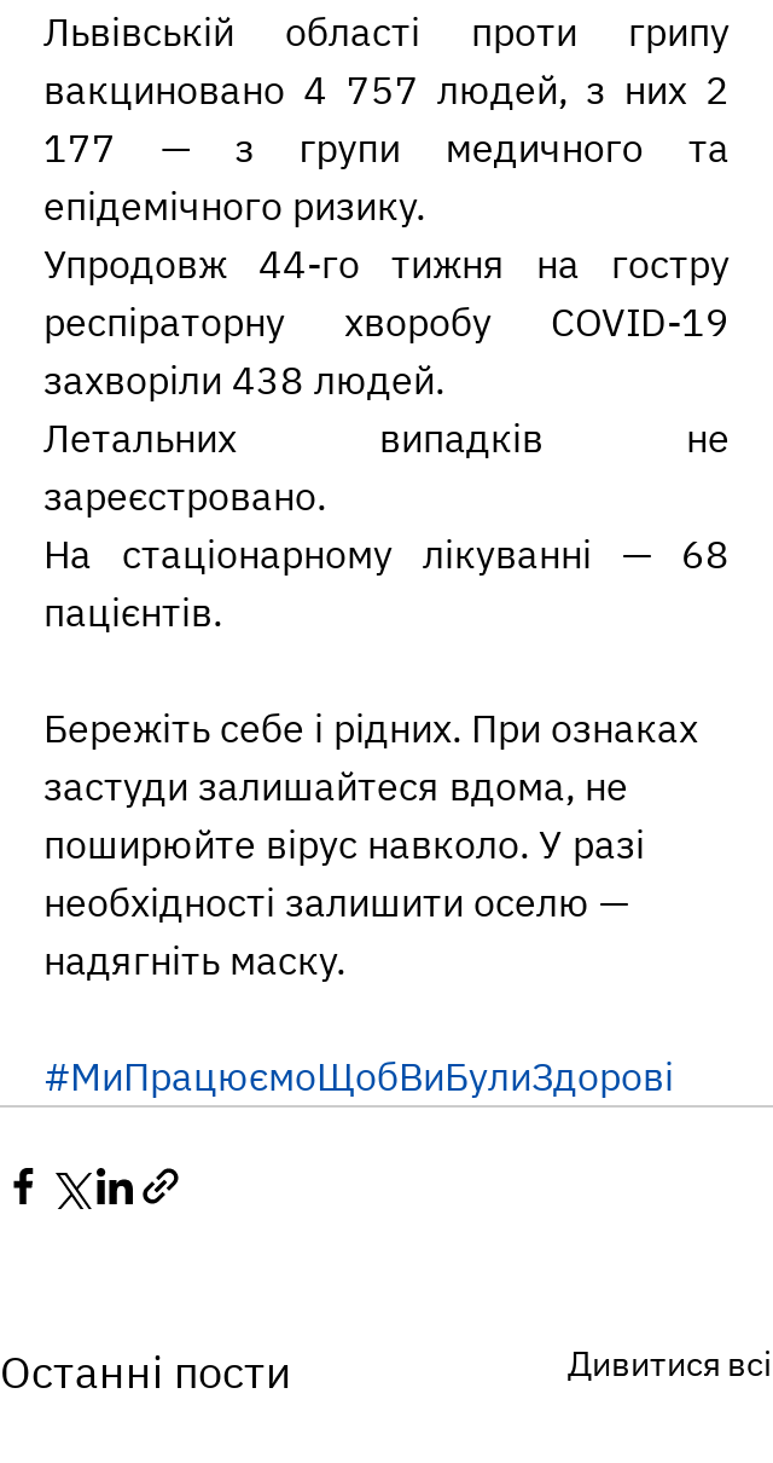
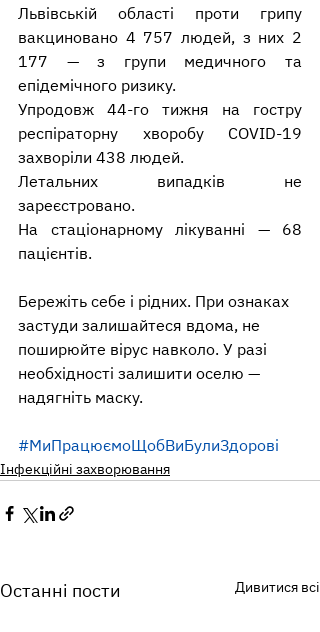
none -> [0,460,170,478] Інфекційні захворювання

